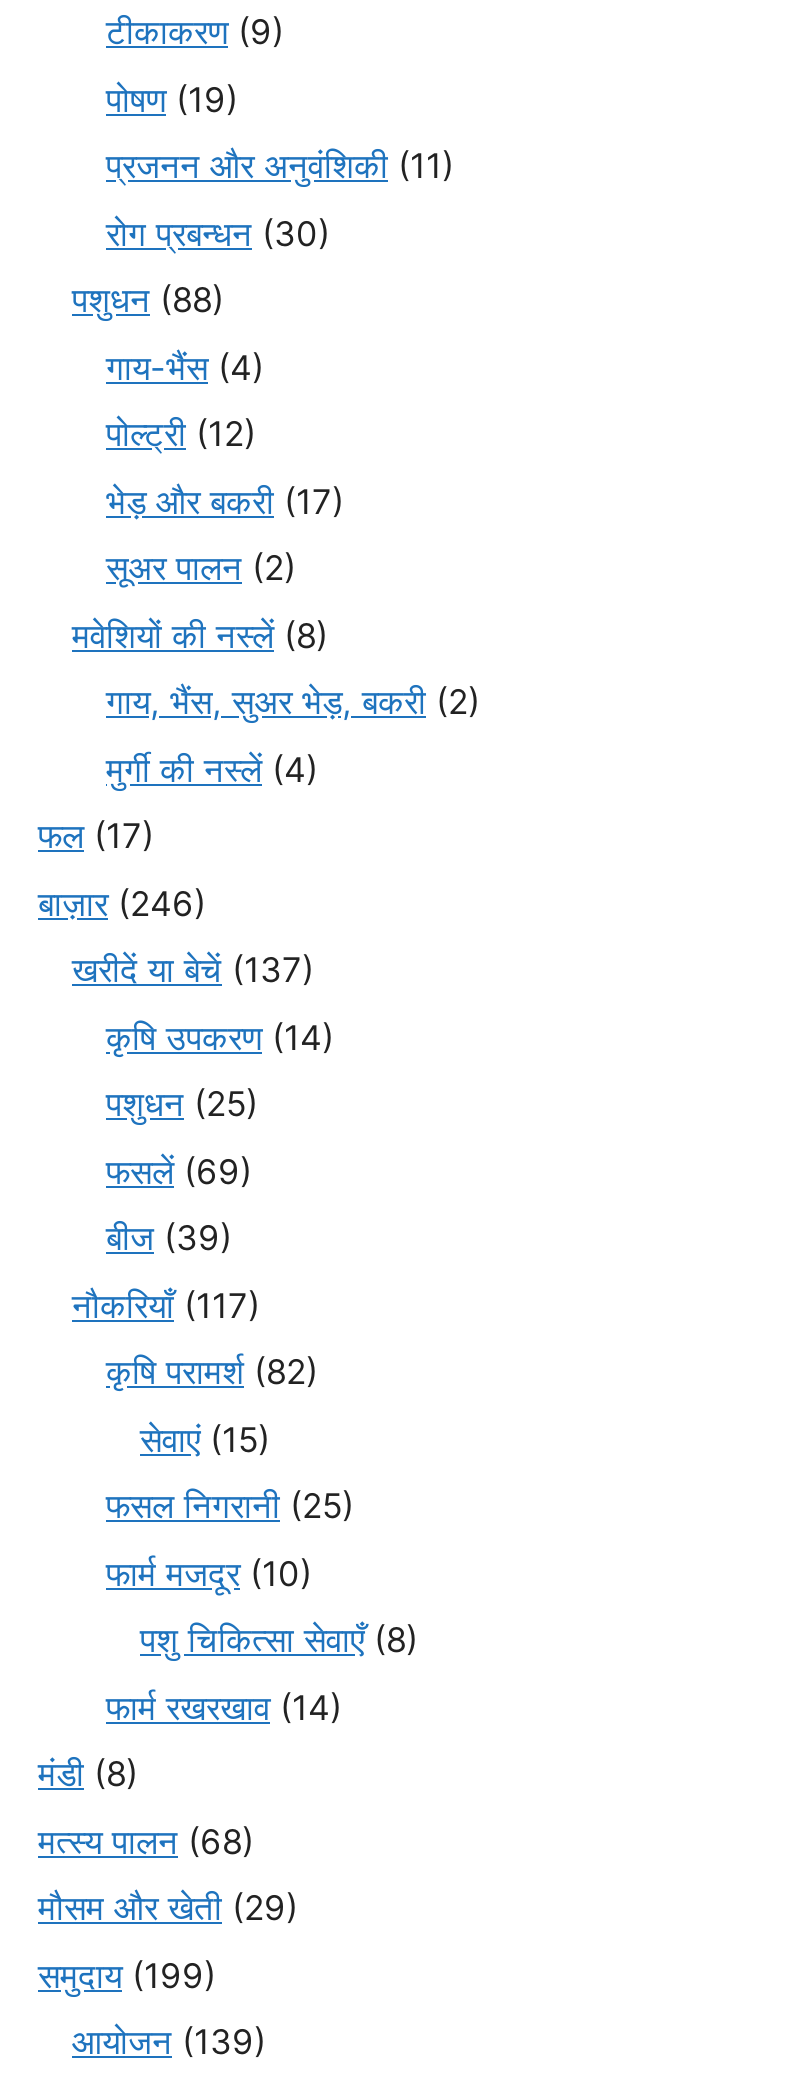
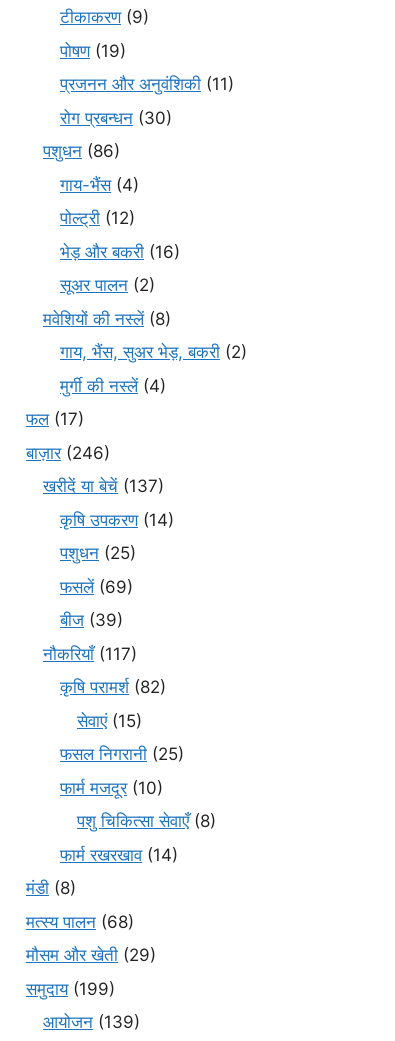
[72,281,224,321] पशुधन (88) -> [43,141,120,161] पशुधन (86)
[106,482,344,522] भेड़ और बकरी (17) -> [60,242,180,262] भेड़ और बकरी (16)

